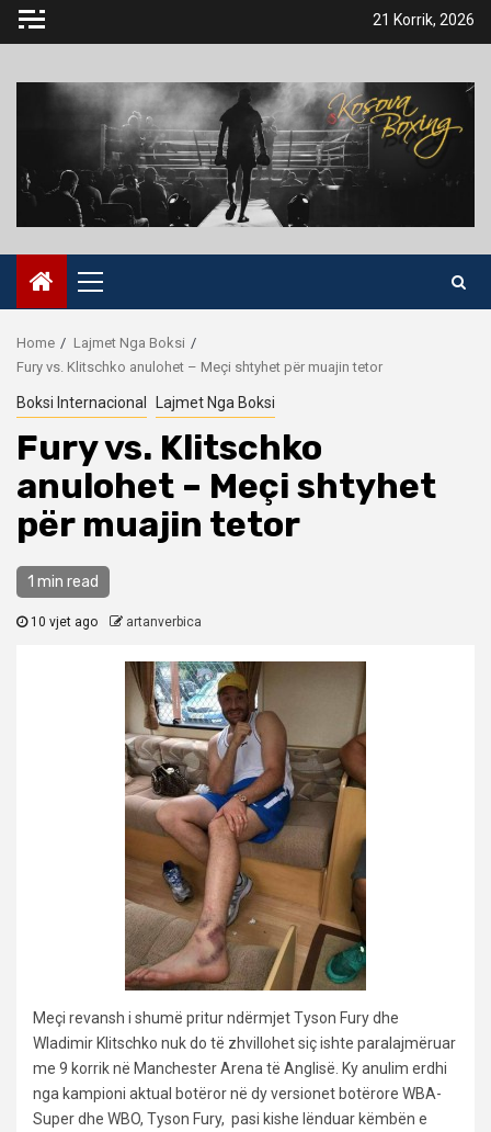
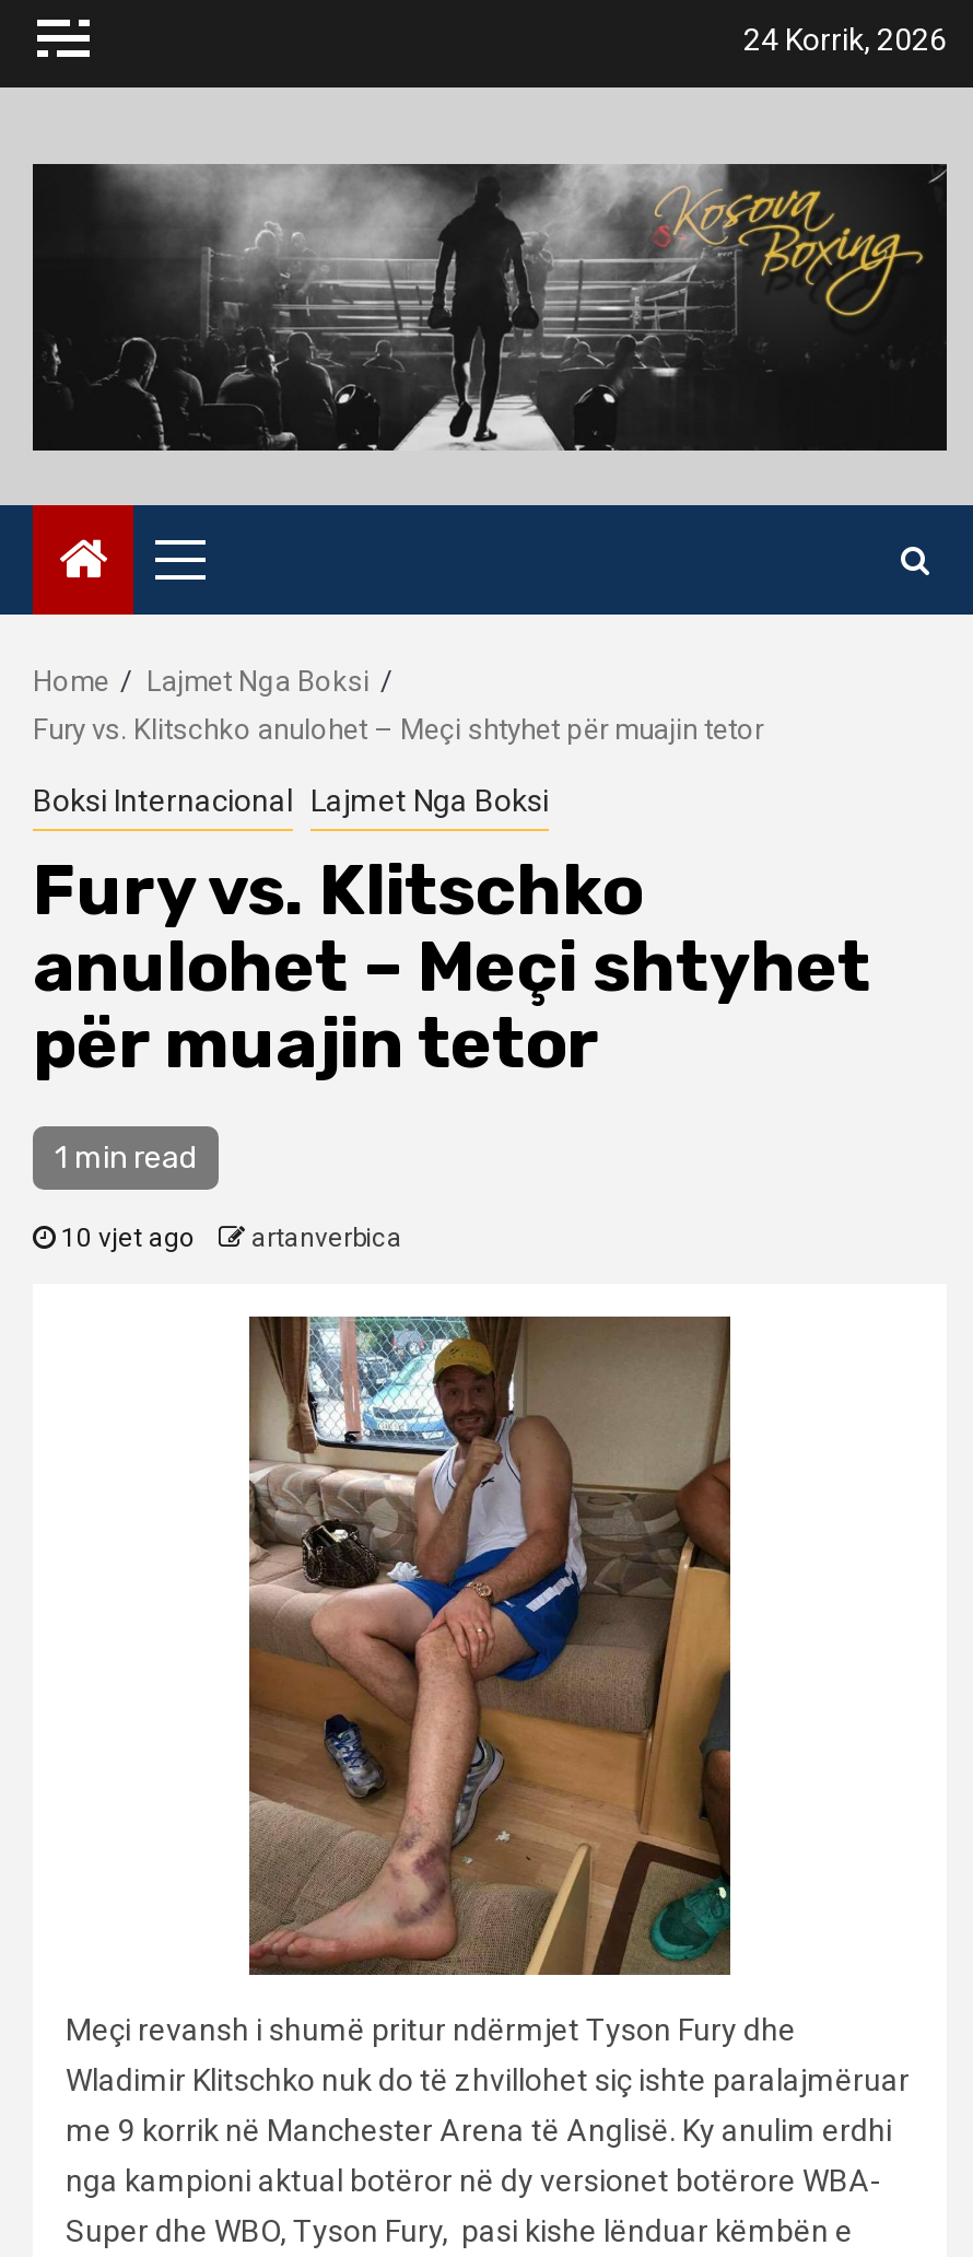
[373,11,475,28] 21 Korrik, 2026 -> [743,21,947,56] 24 Korrik, 2026

